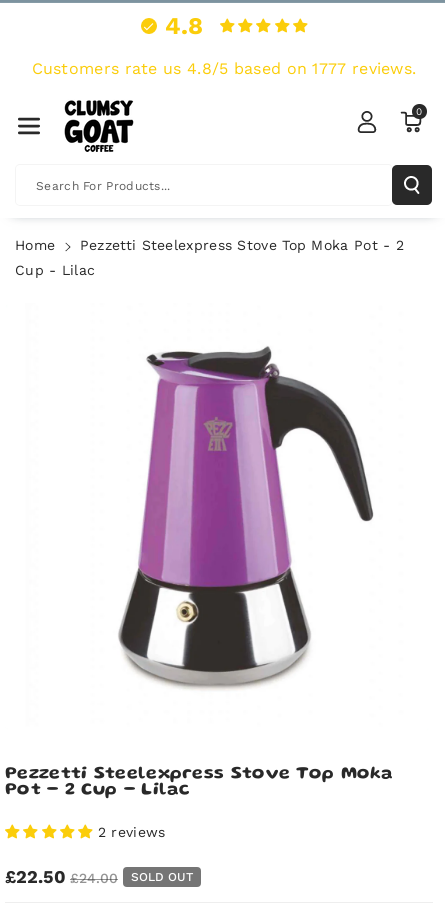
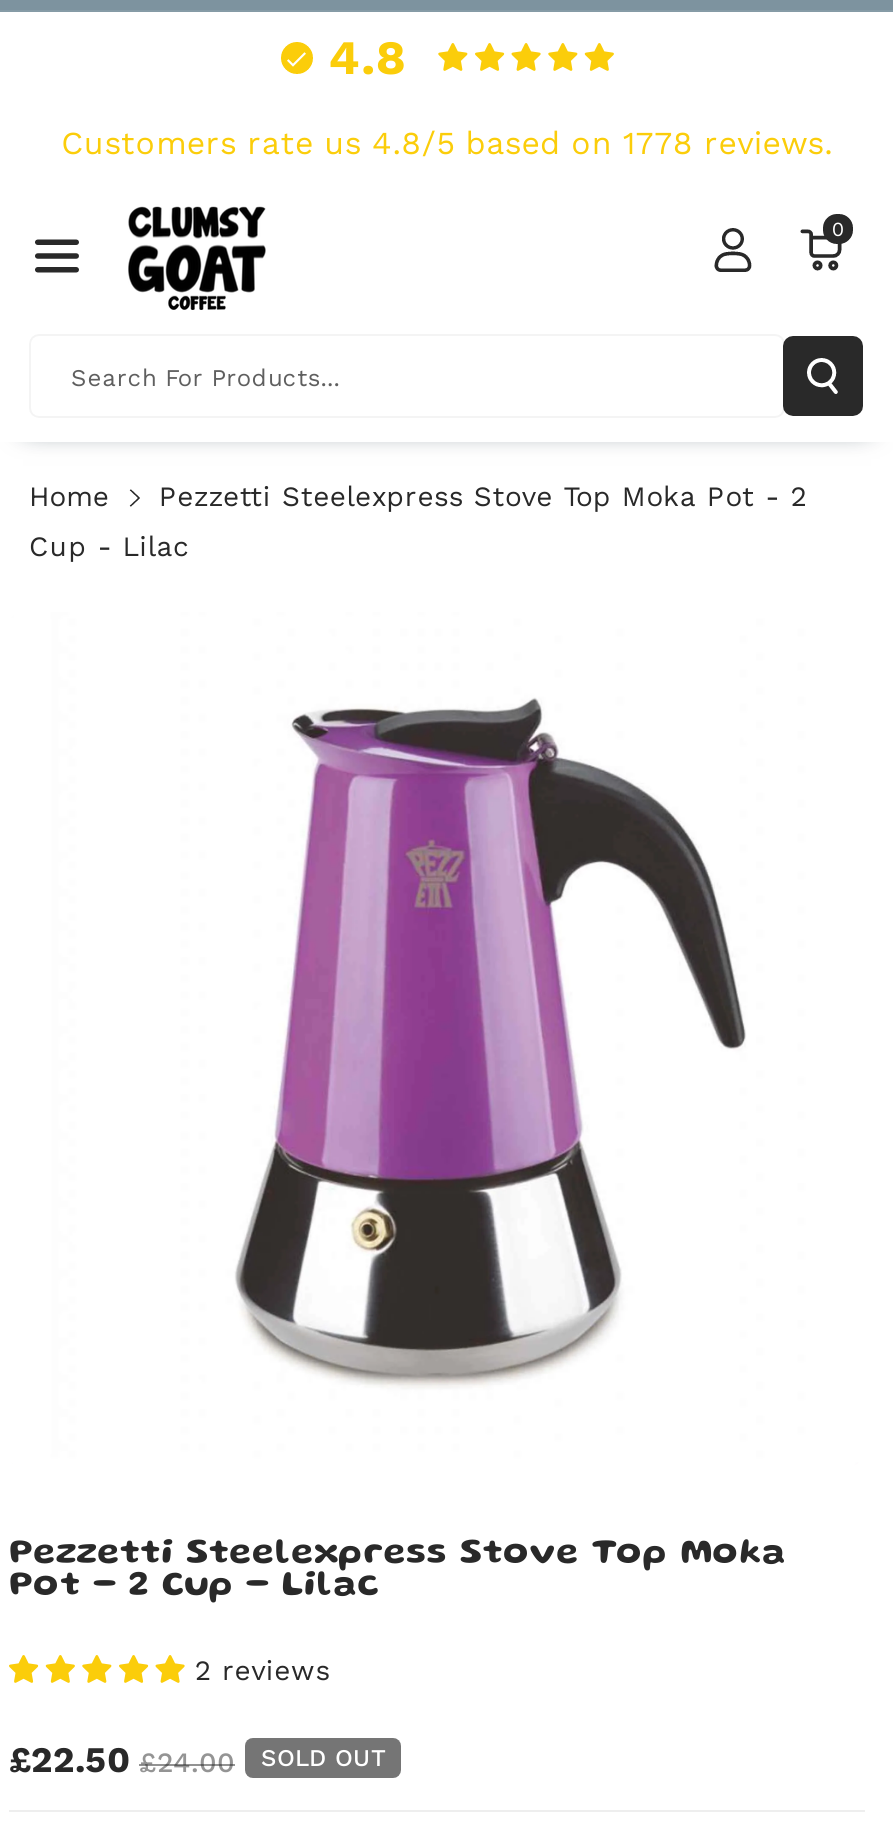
[32,59,416,78] Customers rate us 4.8/5 based on 1777 reviews. -> [61,124,833,162] Customers rate us 4.8/5 based on 1778 reviews.

